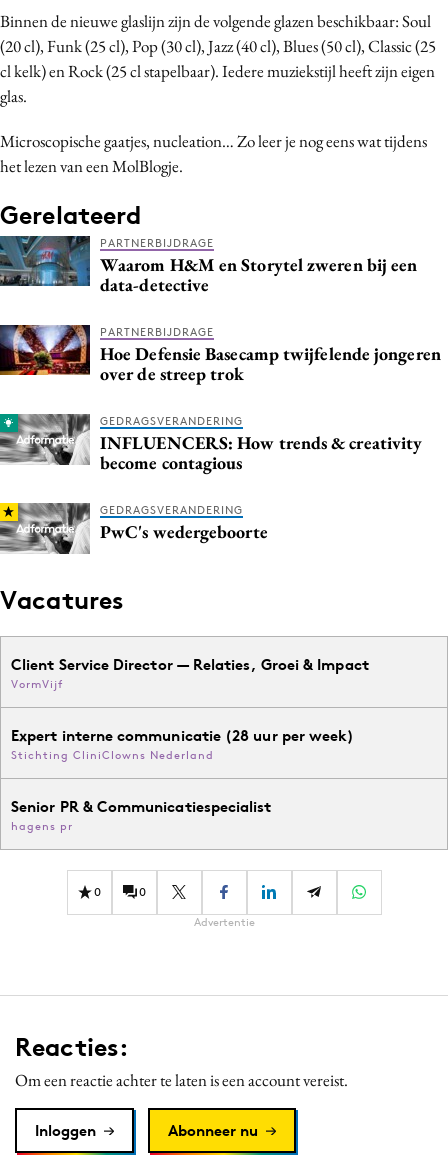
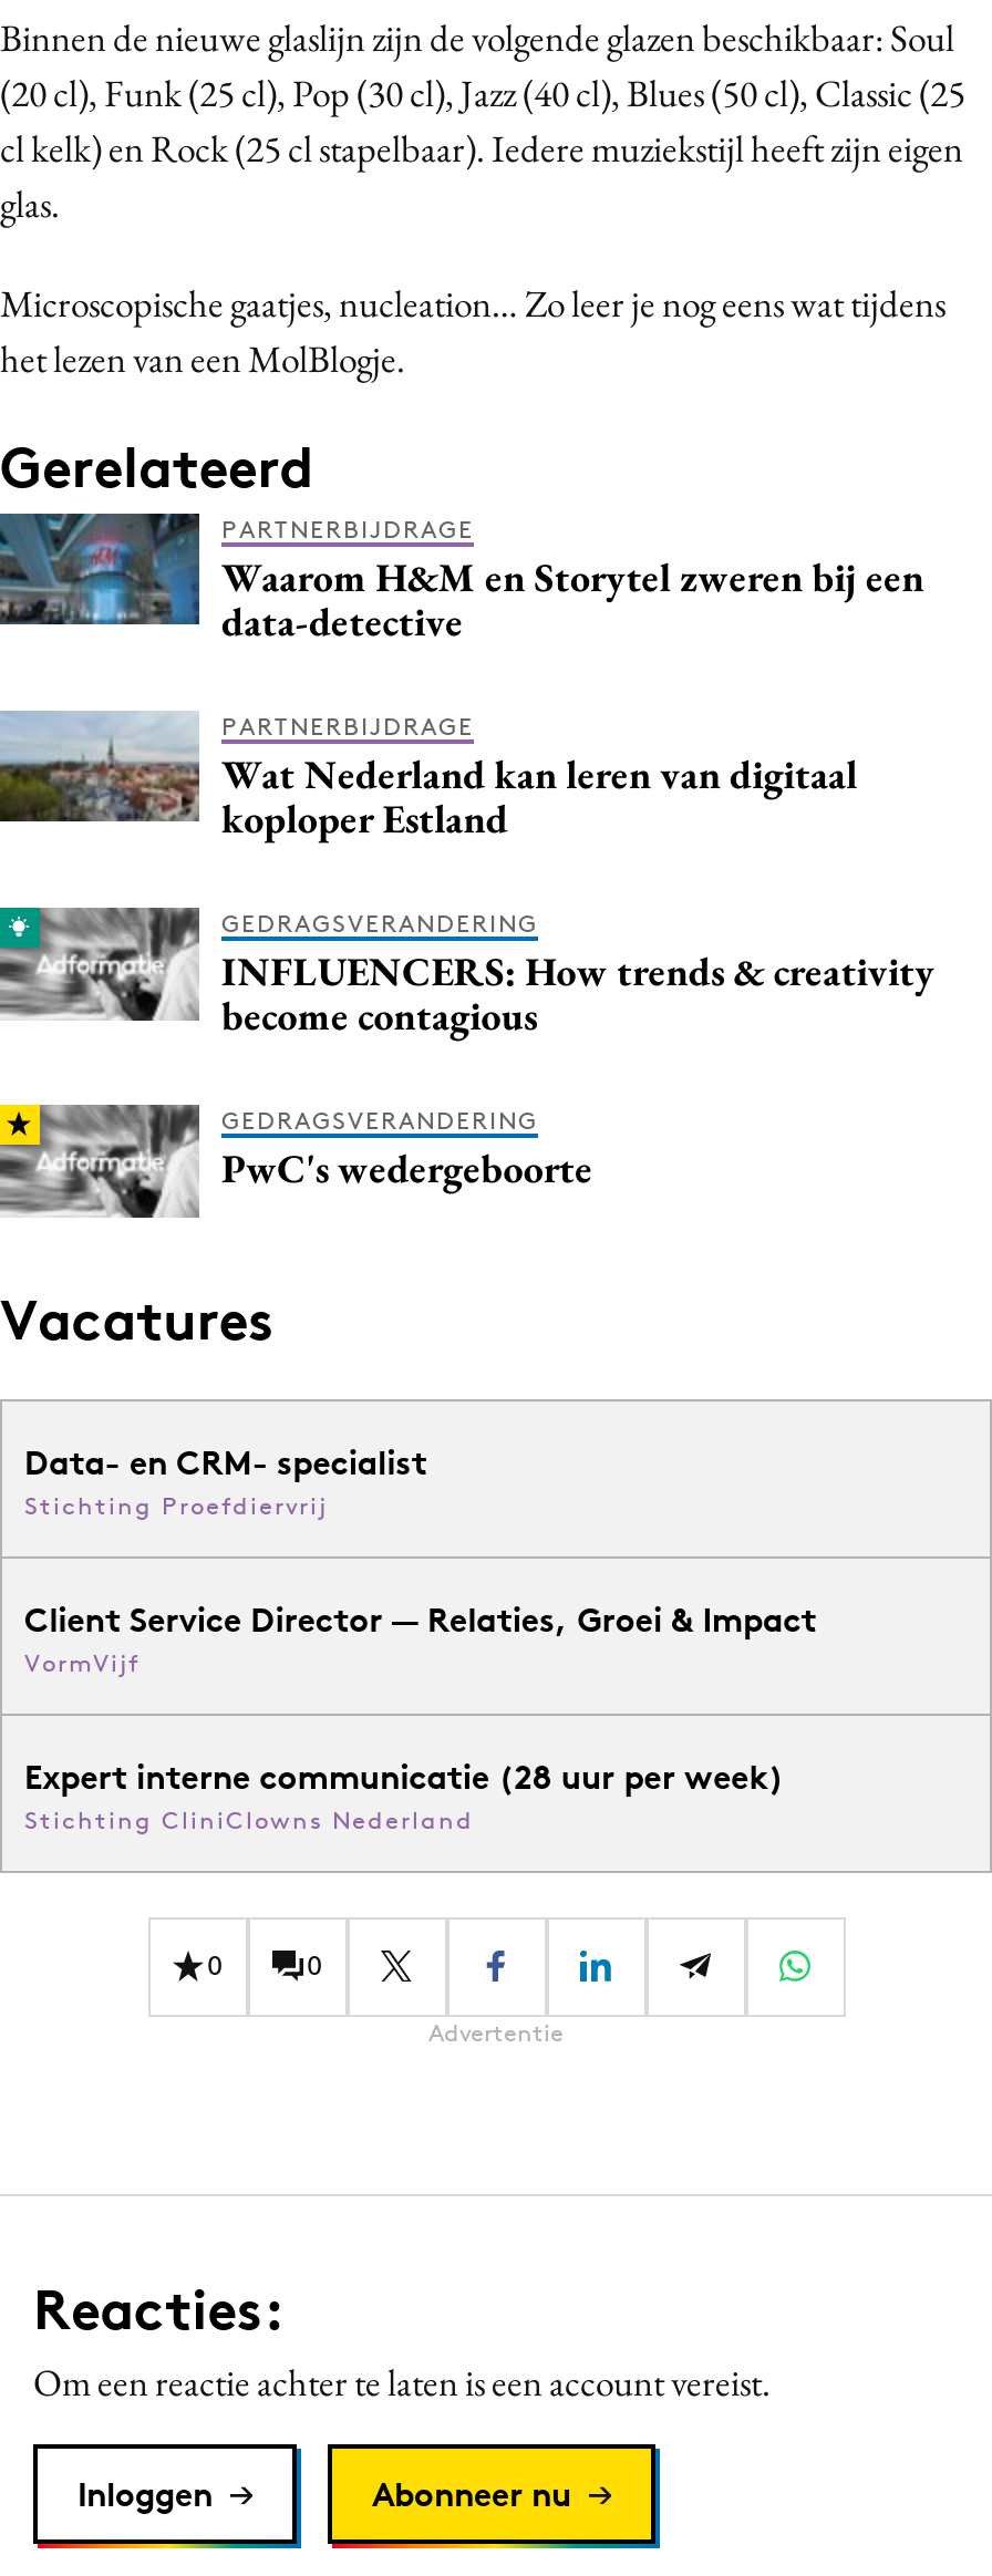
[3,324,441,385] [image] | Hoe Defensie Basecamp twijfelende jongeren | over de streep trok -> [7,711,857,843] [image] | Wat Nederland kan leren van digitaal | koploper Estland
none -> [24,1441,427,1521] Data- en CRM- specialist | Stichting Proefdiervrij
moved [11,655,369,762] -> [24,1598,817,1835]: Client Service Director — Relaties, Groei & Impact | VormVijf | Expert interne communicatie (28 uur per week) | Stichting CliniClowns Nederland
[11,797,272,833] Senior PR & Communicatiespecialist | hagens pr -> none

